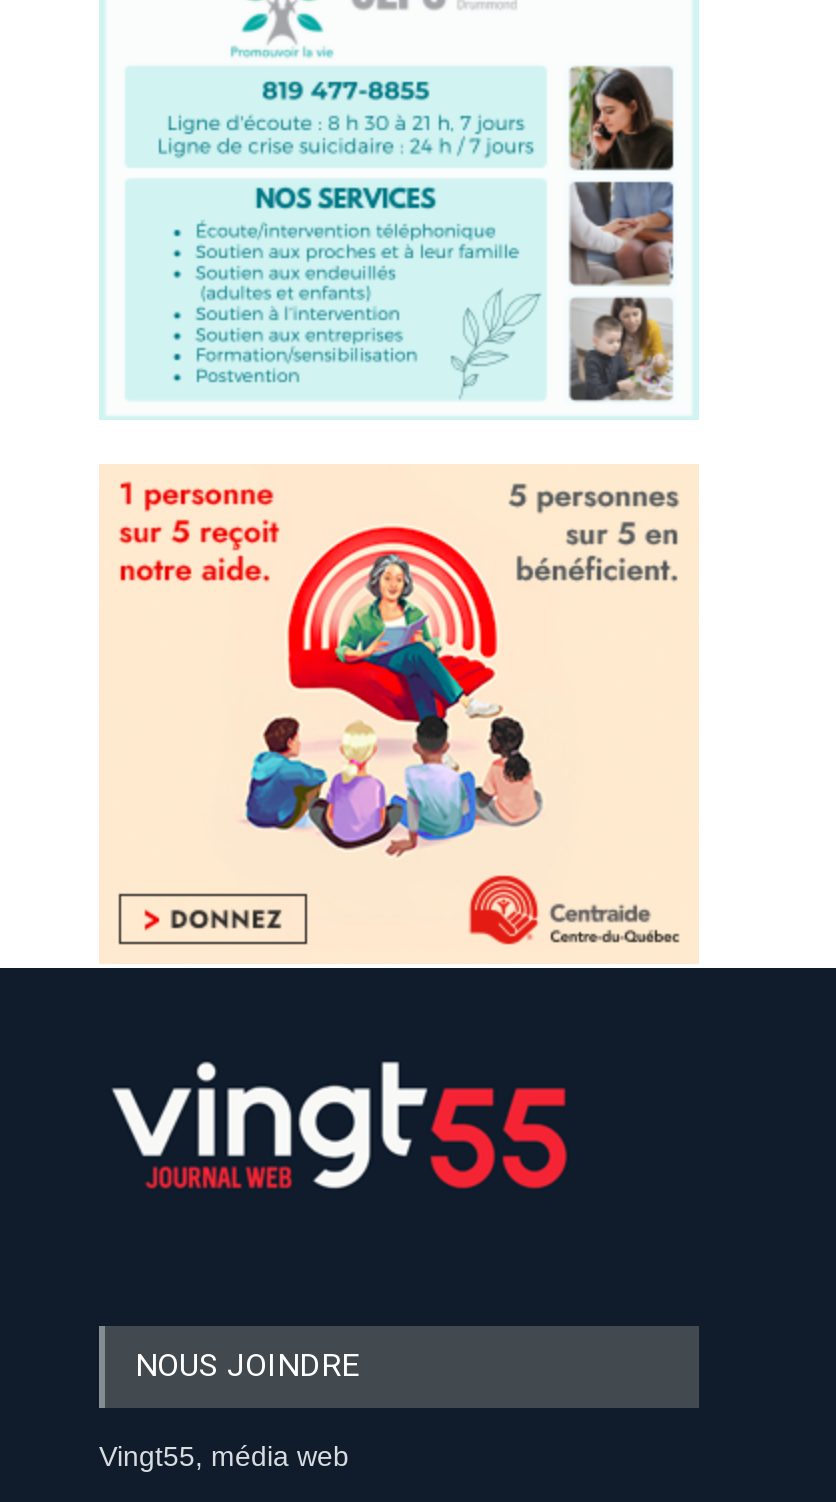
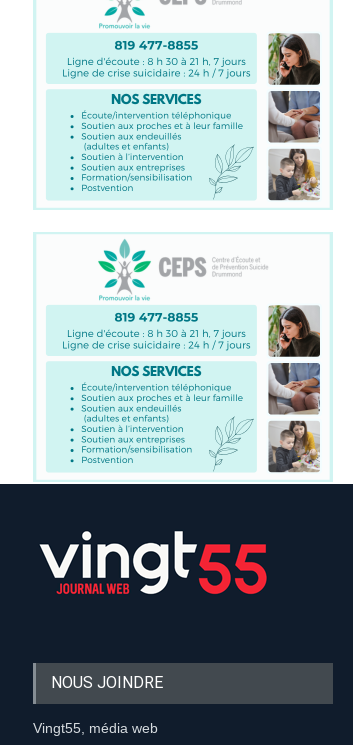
[99,464,699,962] [image] -> [33,232,333,481] [image]

